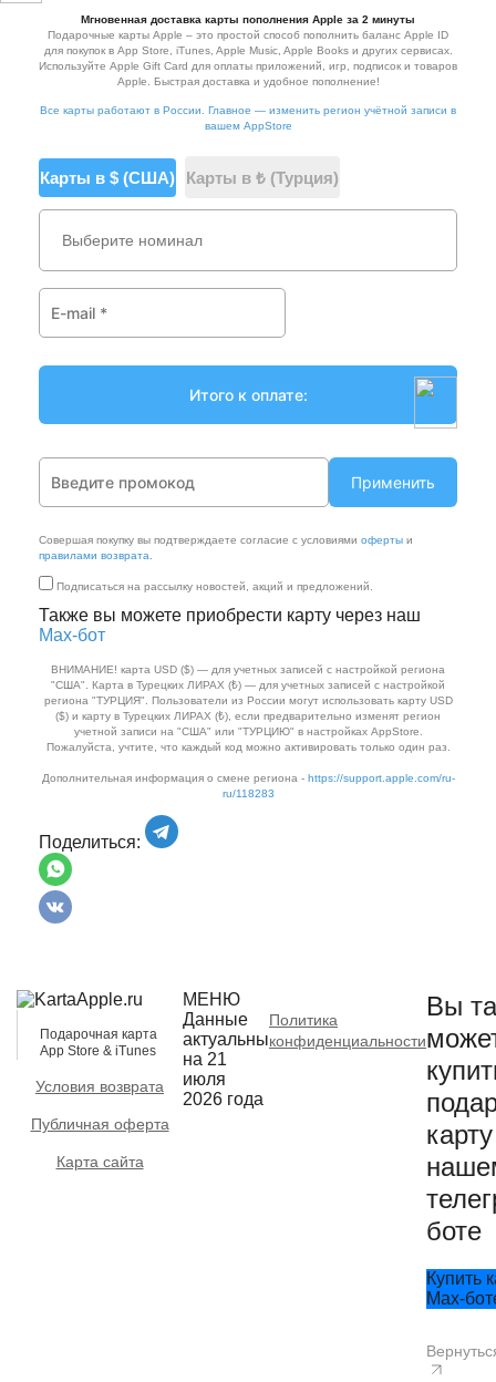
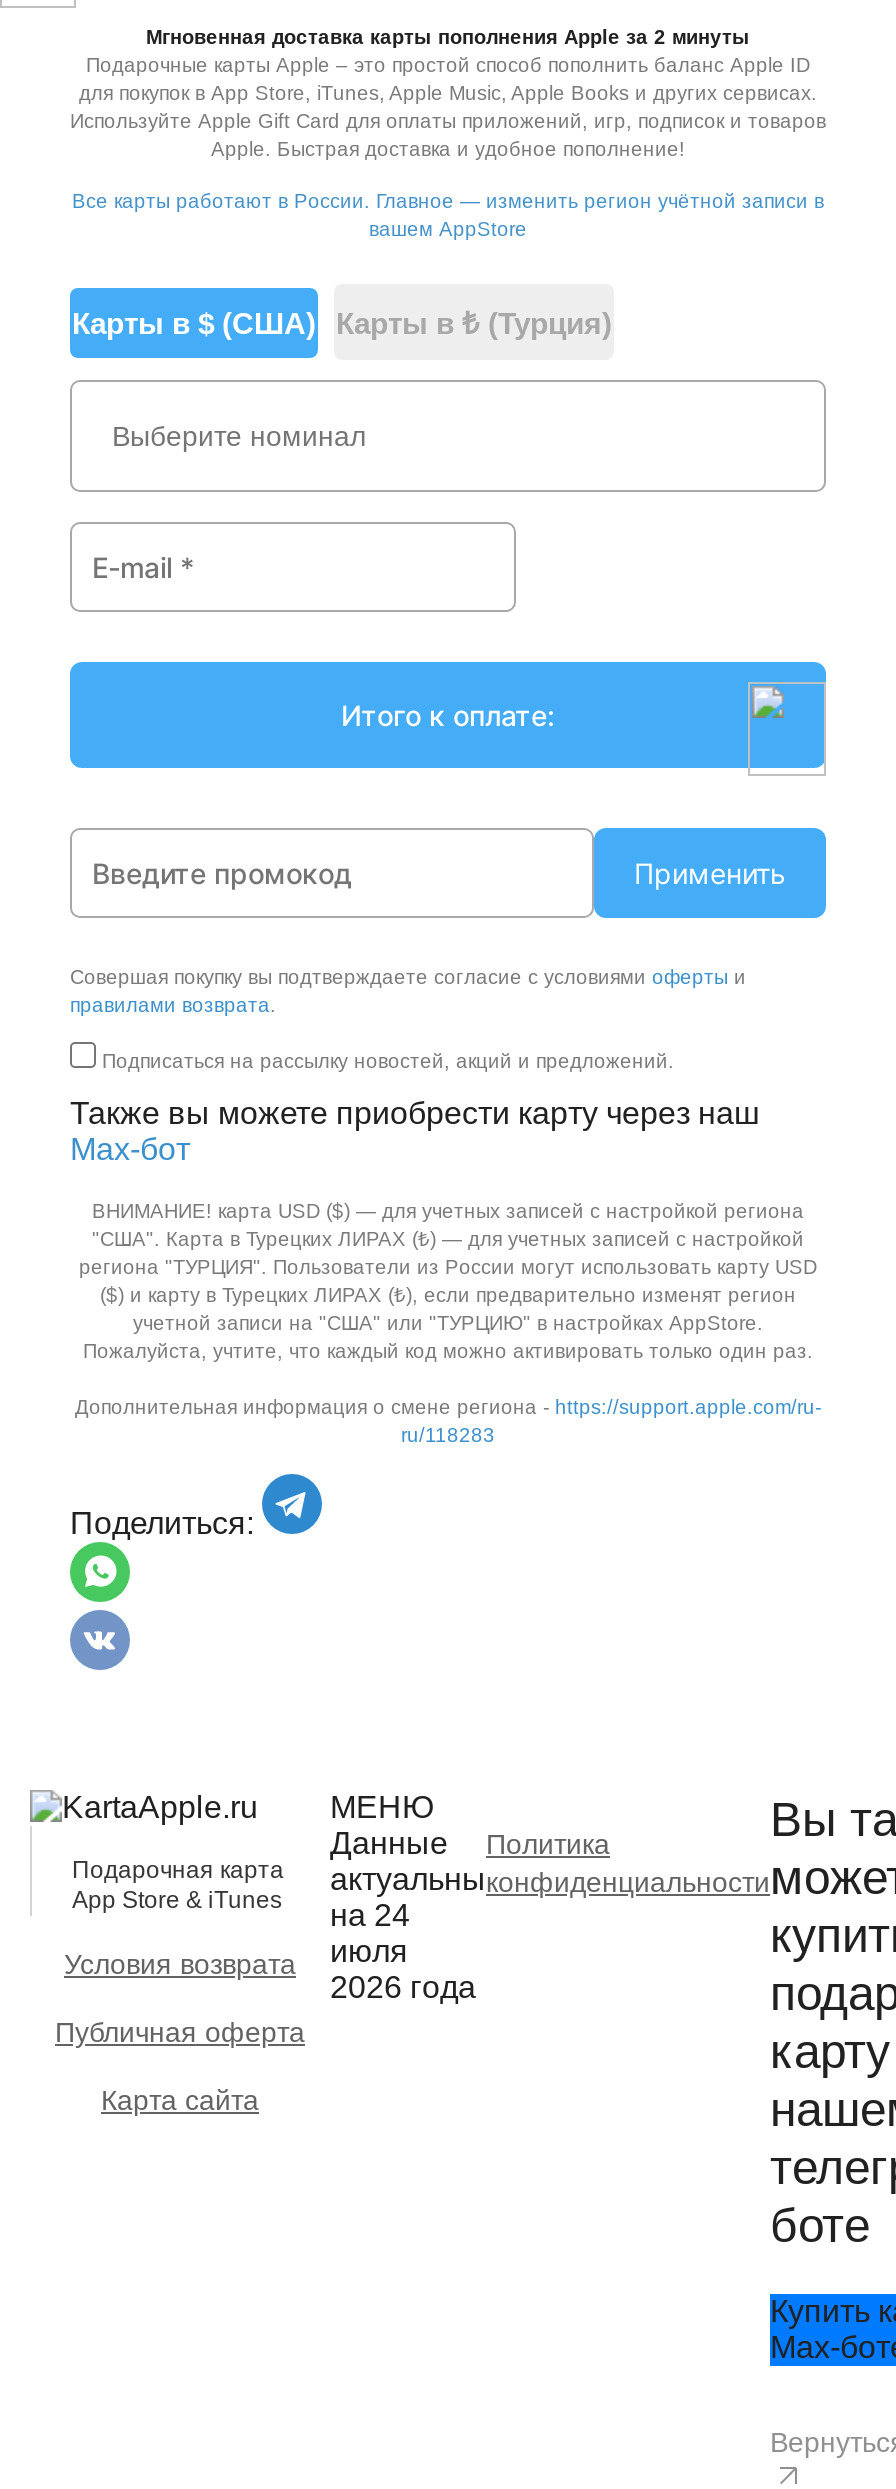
[40,1043,227,1069] App Store & iTunes на 21 -> [72,1886,410,1932] App Store & iTunes на 24

